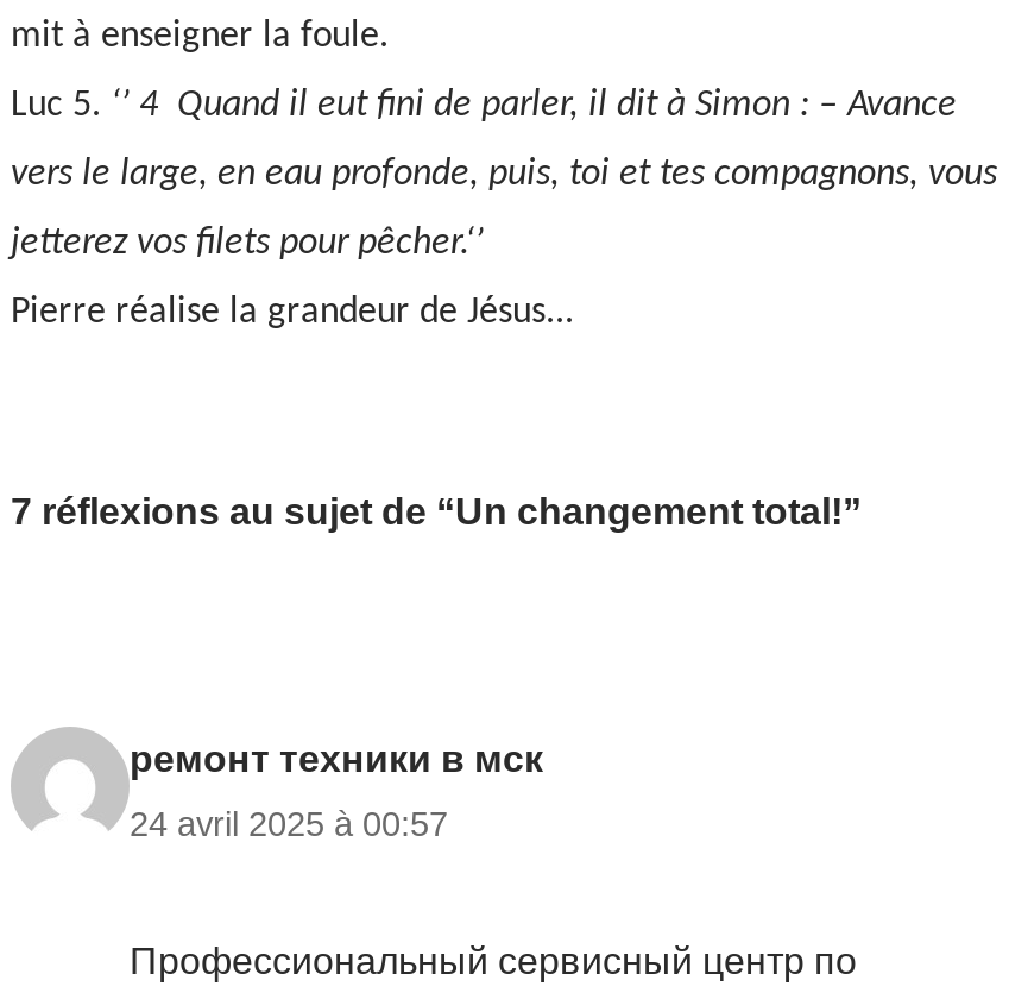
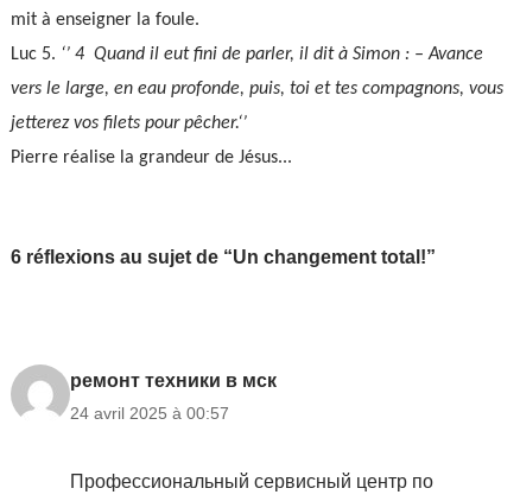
[11,491,862,532] 7 réflexions au sujet de “Un changement total!” -> [11,247,436,267] 6 réflexions au sujet de “Un changement total!”

